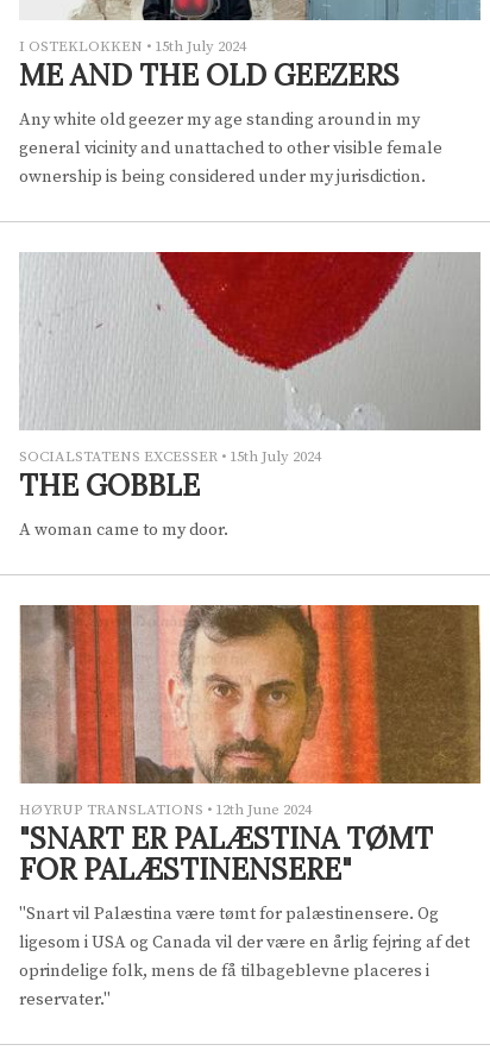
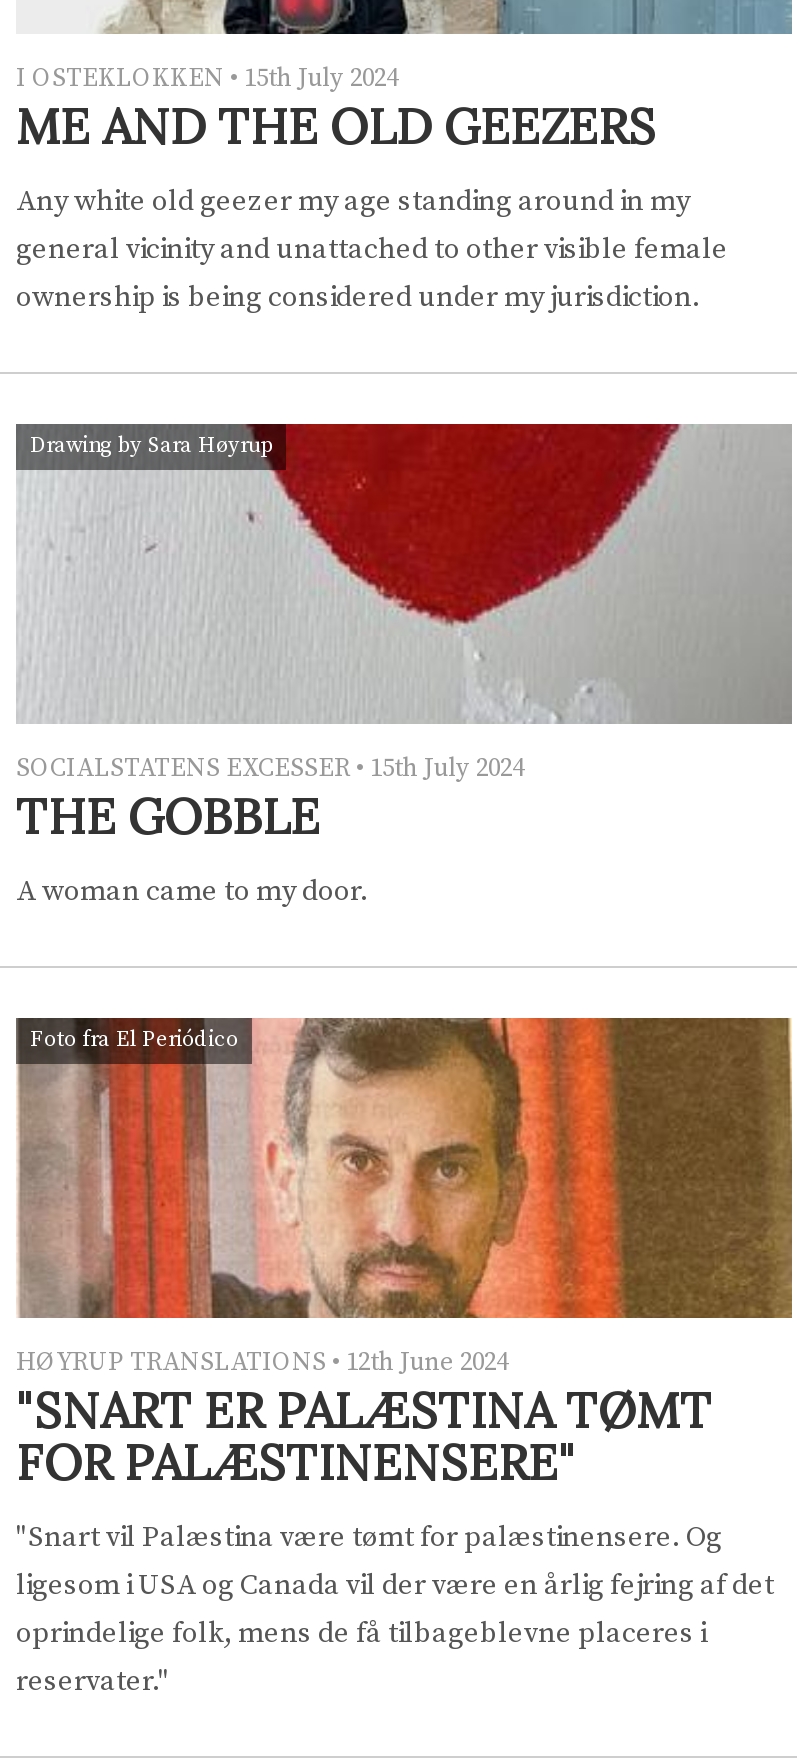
none -> [30,432,272,460] Drawing by Sara Høyrup
none -> [30,1026,238,1054] Foto fra El Periódico

